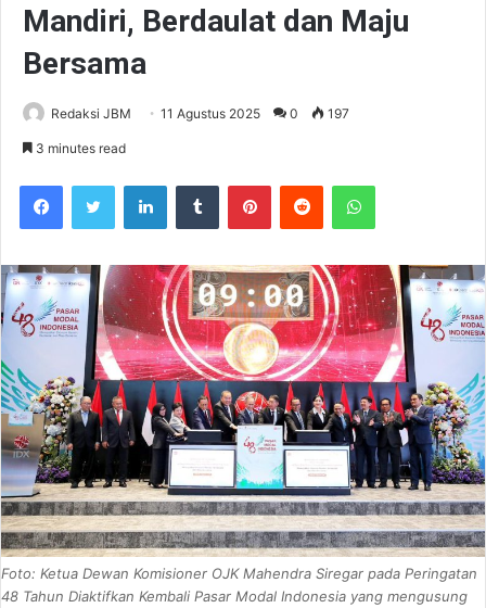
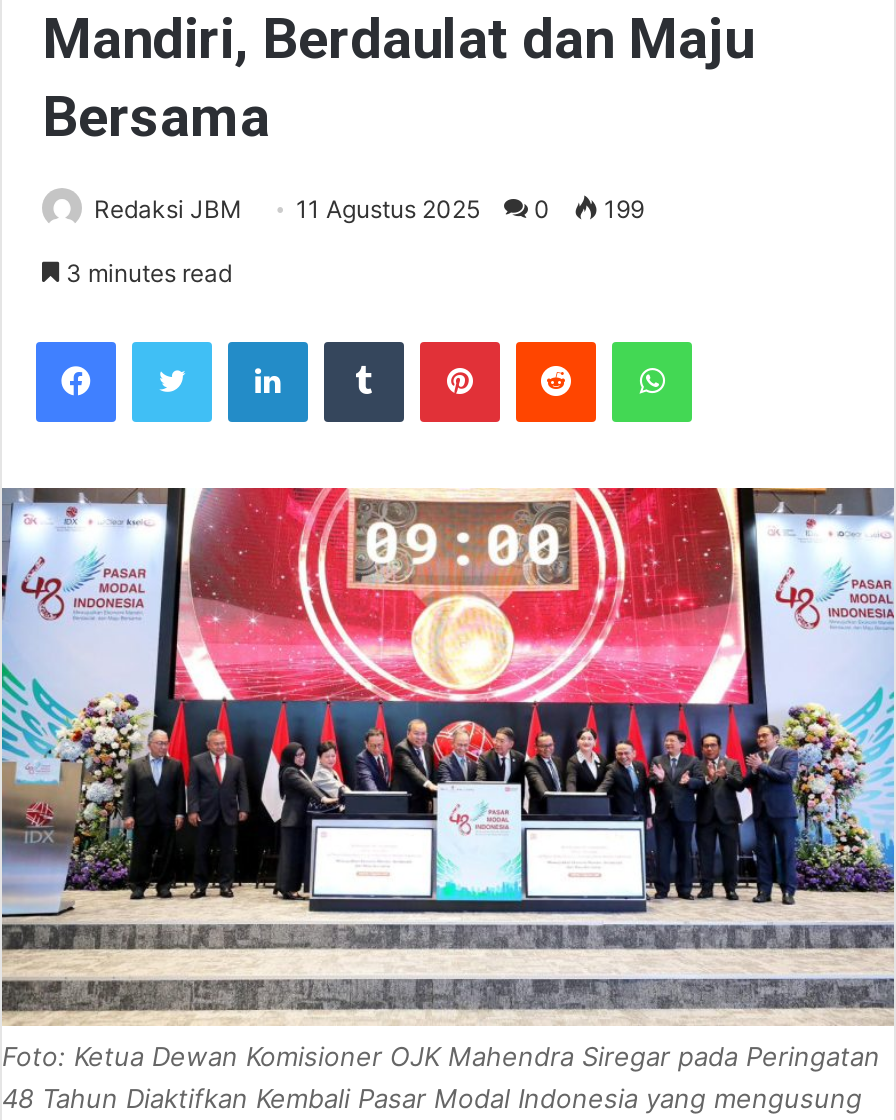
[51,106,349,122] Redaksi JBM 11 Agustus 2025 0 197 -> [94,195,644,225] Redaksi JBM 11 Agustus 2025 0 199

